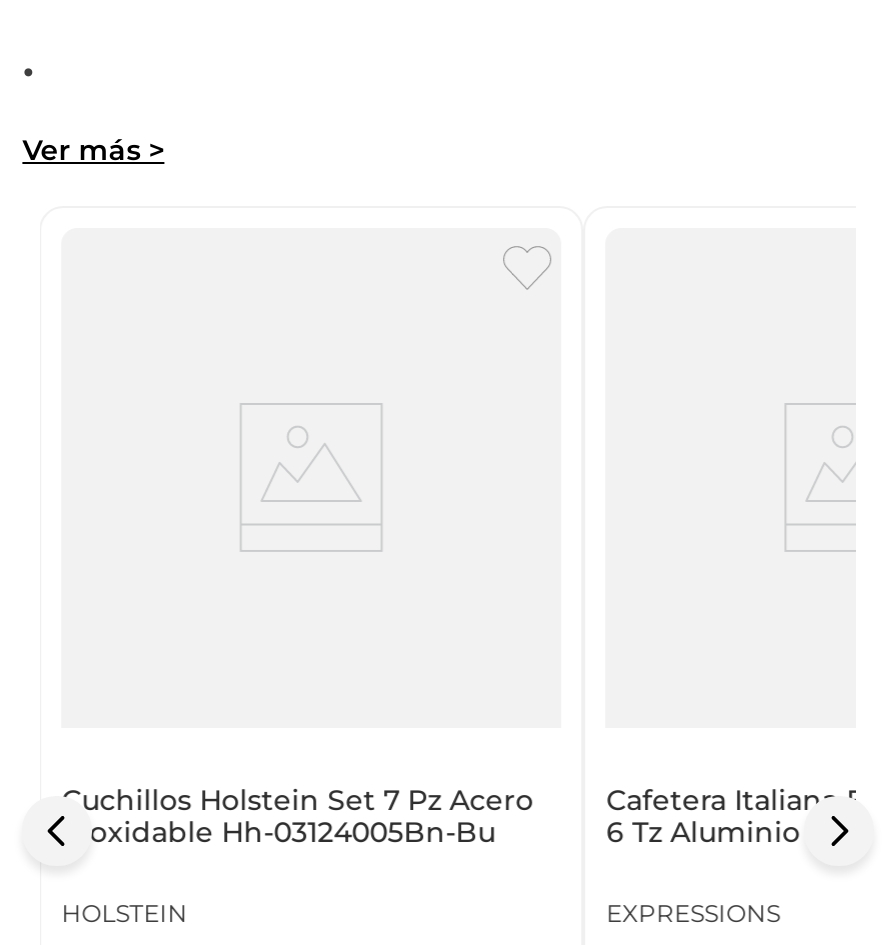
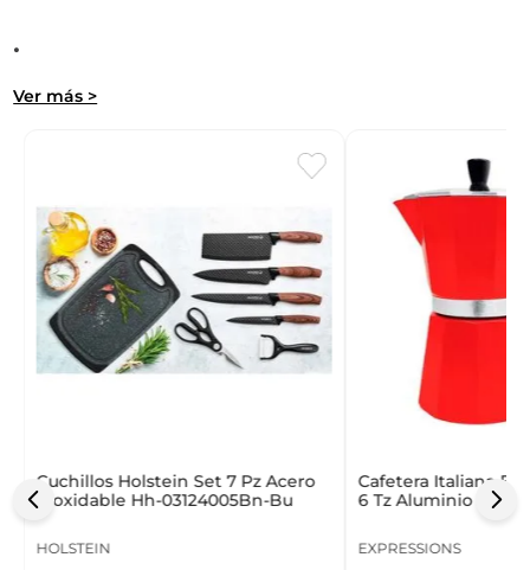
none -> [35,211,331,374] [image]
none -> [392,158,508,425] [image]

